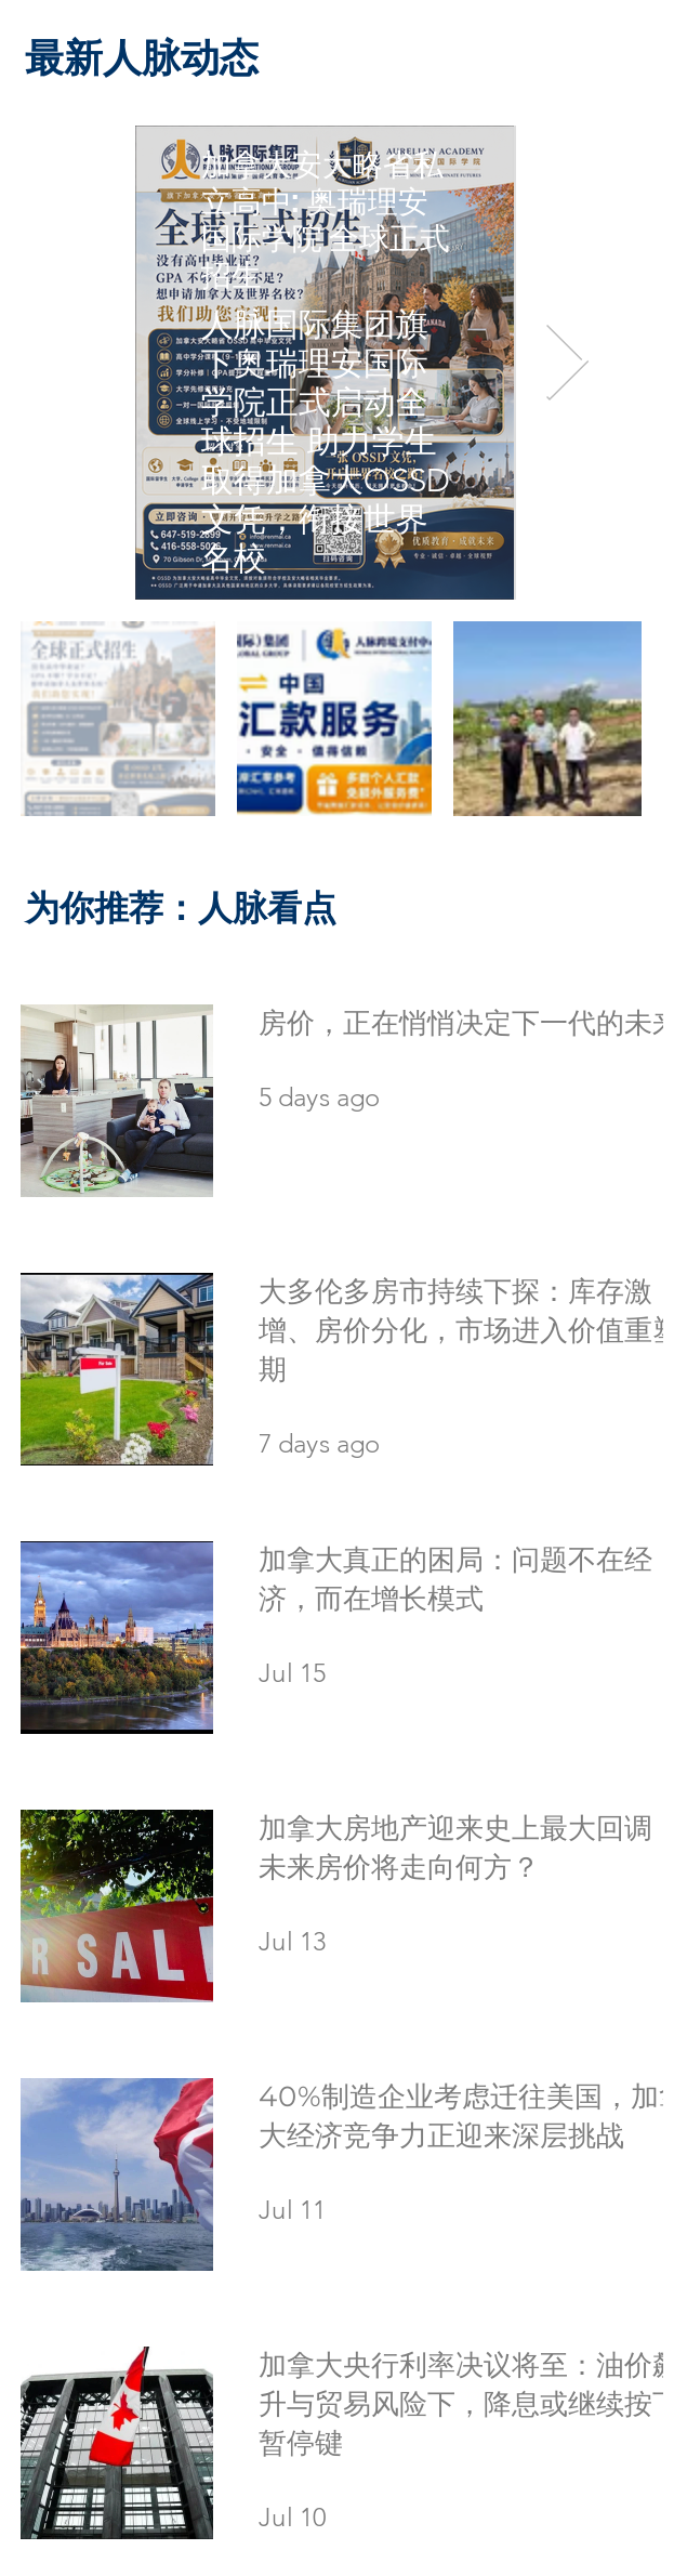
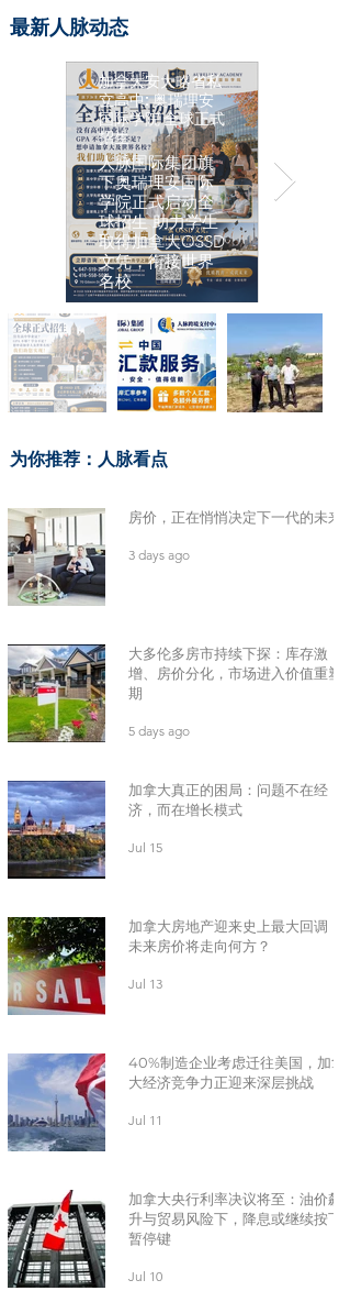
[259,1080,380,1113] 5 days ago -> [128,547,190,563] 3 days ago
[259,1427,380,1459] 7 days ago -> [128,722,190,739] 5 days ago

